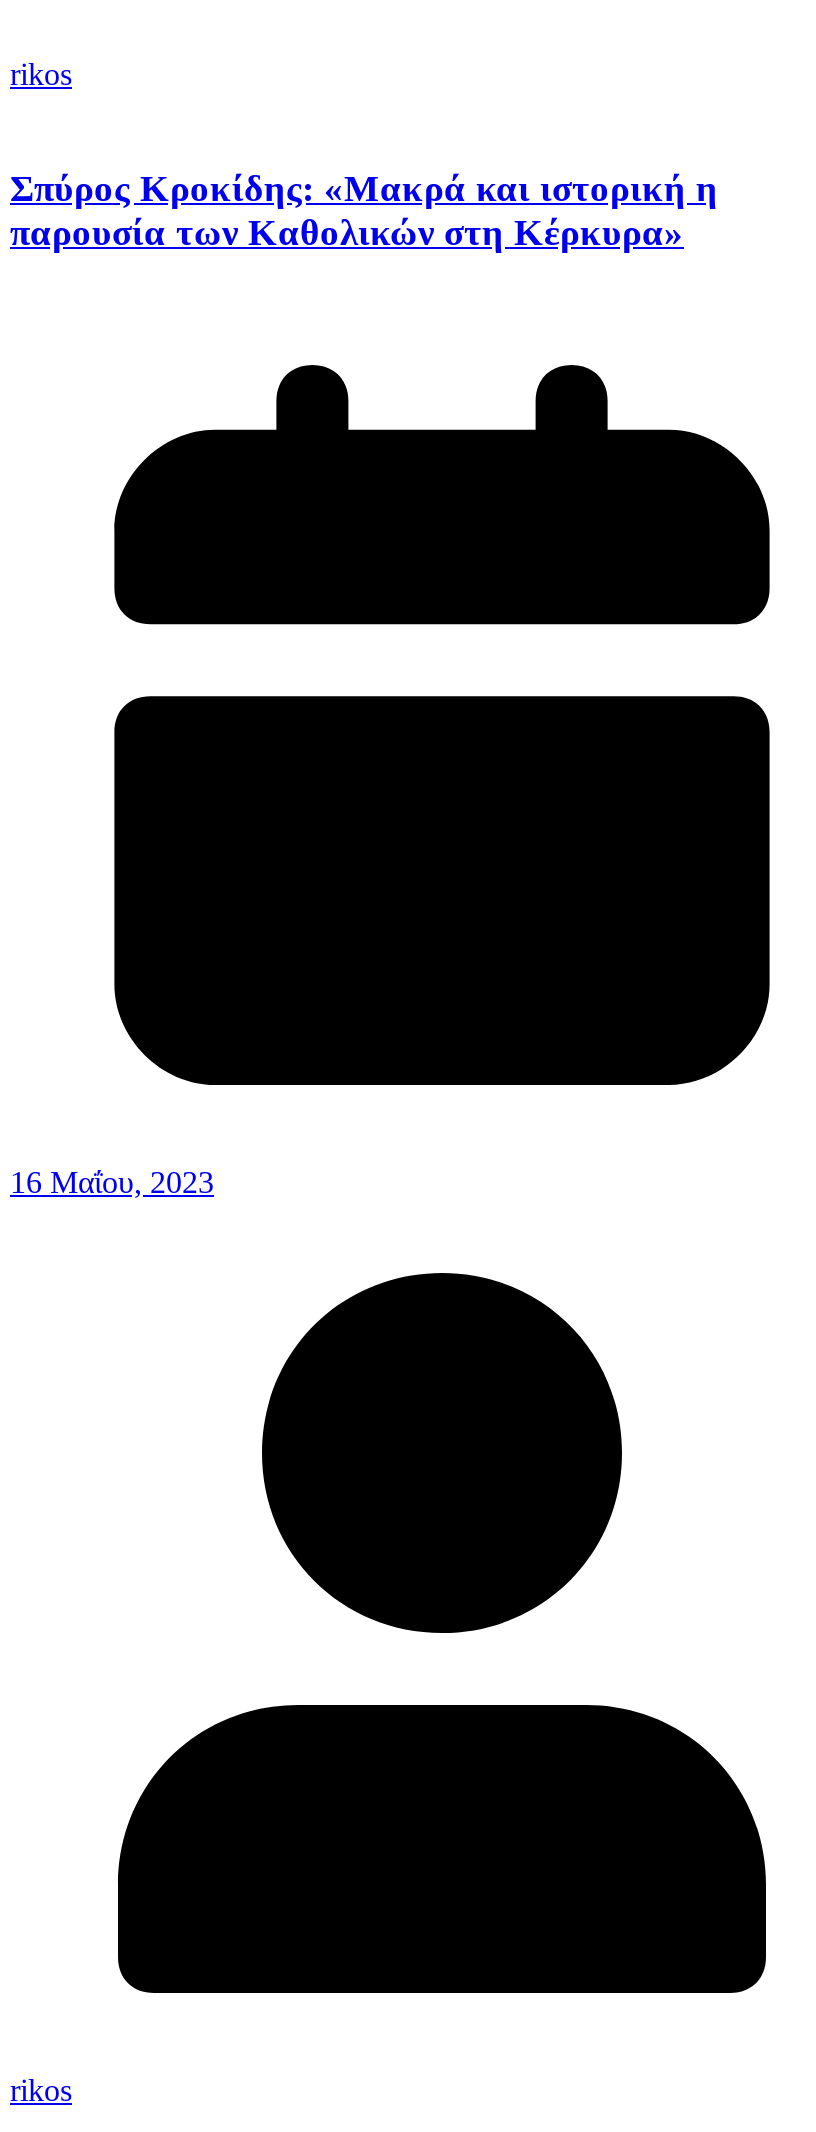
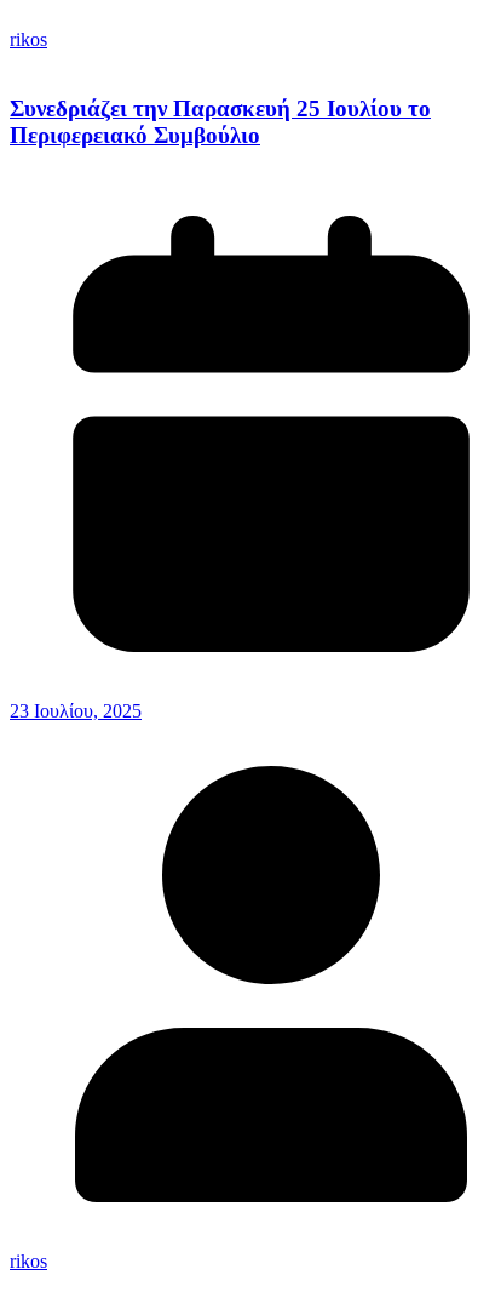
[10,166,718,252] Σπύρος Κροκίδης: «Μακρά και ιστορική η | παρουσία των Καθολικών στη Κέρκυρα» -> [10,96,431,148] Συνεδριάζει την Παρασκευή 25 Ιουλίου το | Περιφερειακό Συμβούλιο
[10,1164,214,1198] 16 Μαΐου, 2023 -> [10,700,142,721] 23 Ιουλίου, 2025

